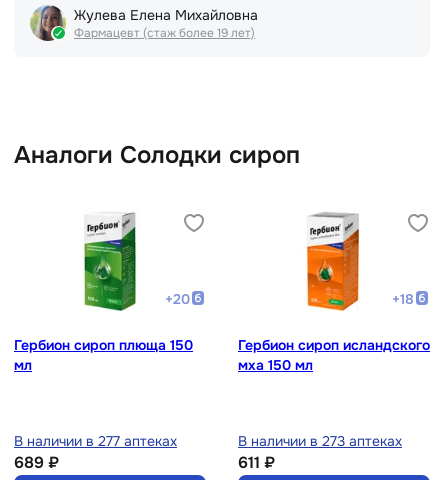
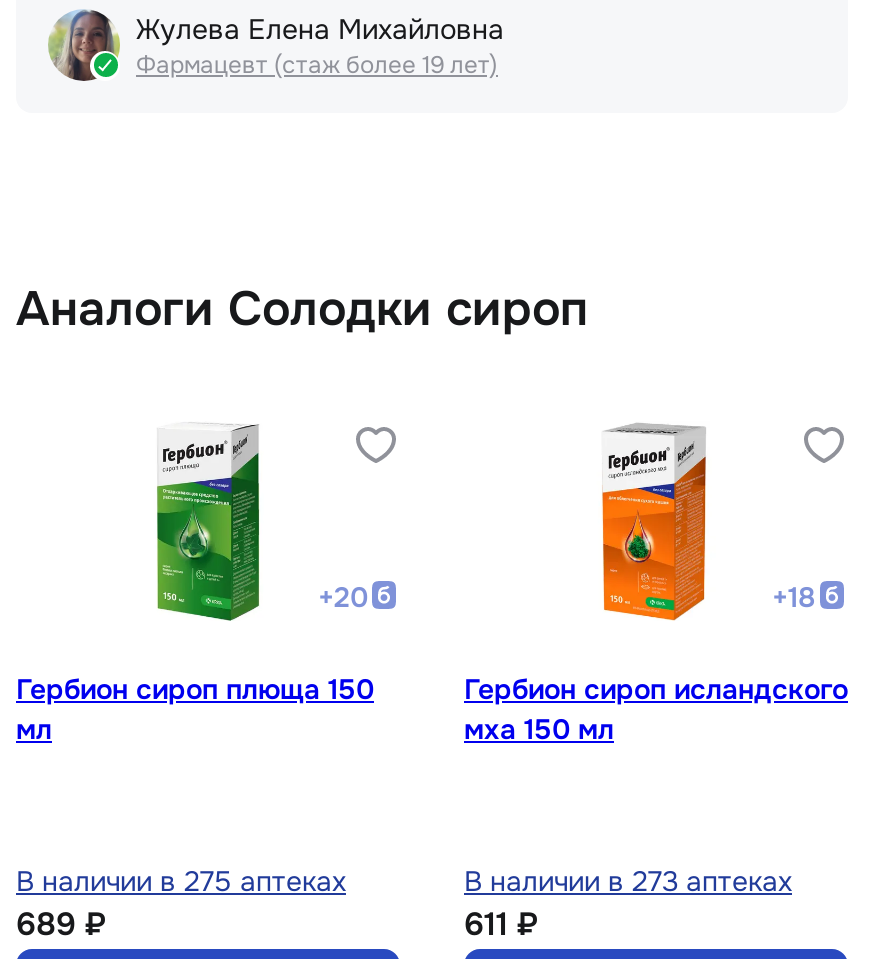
[14,432,177,450] В наличии в 277 аптеках -> [16,862,346,898] В наличии в 275 аптеках

